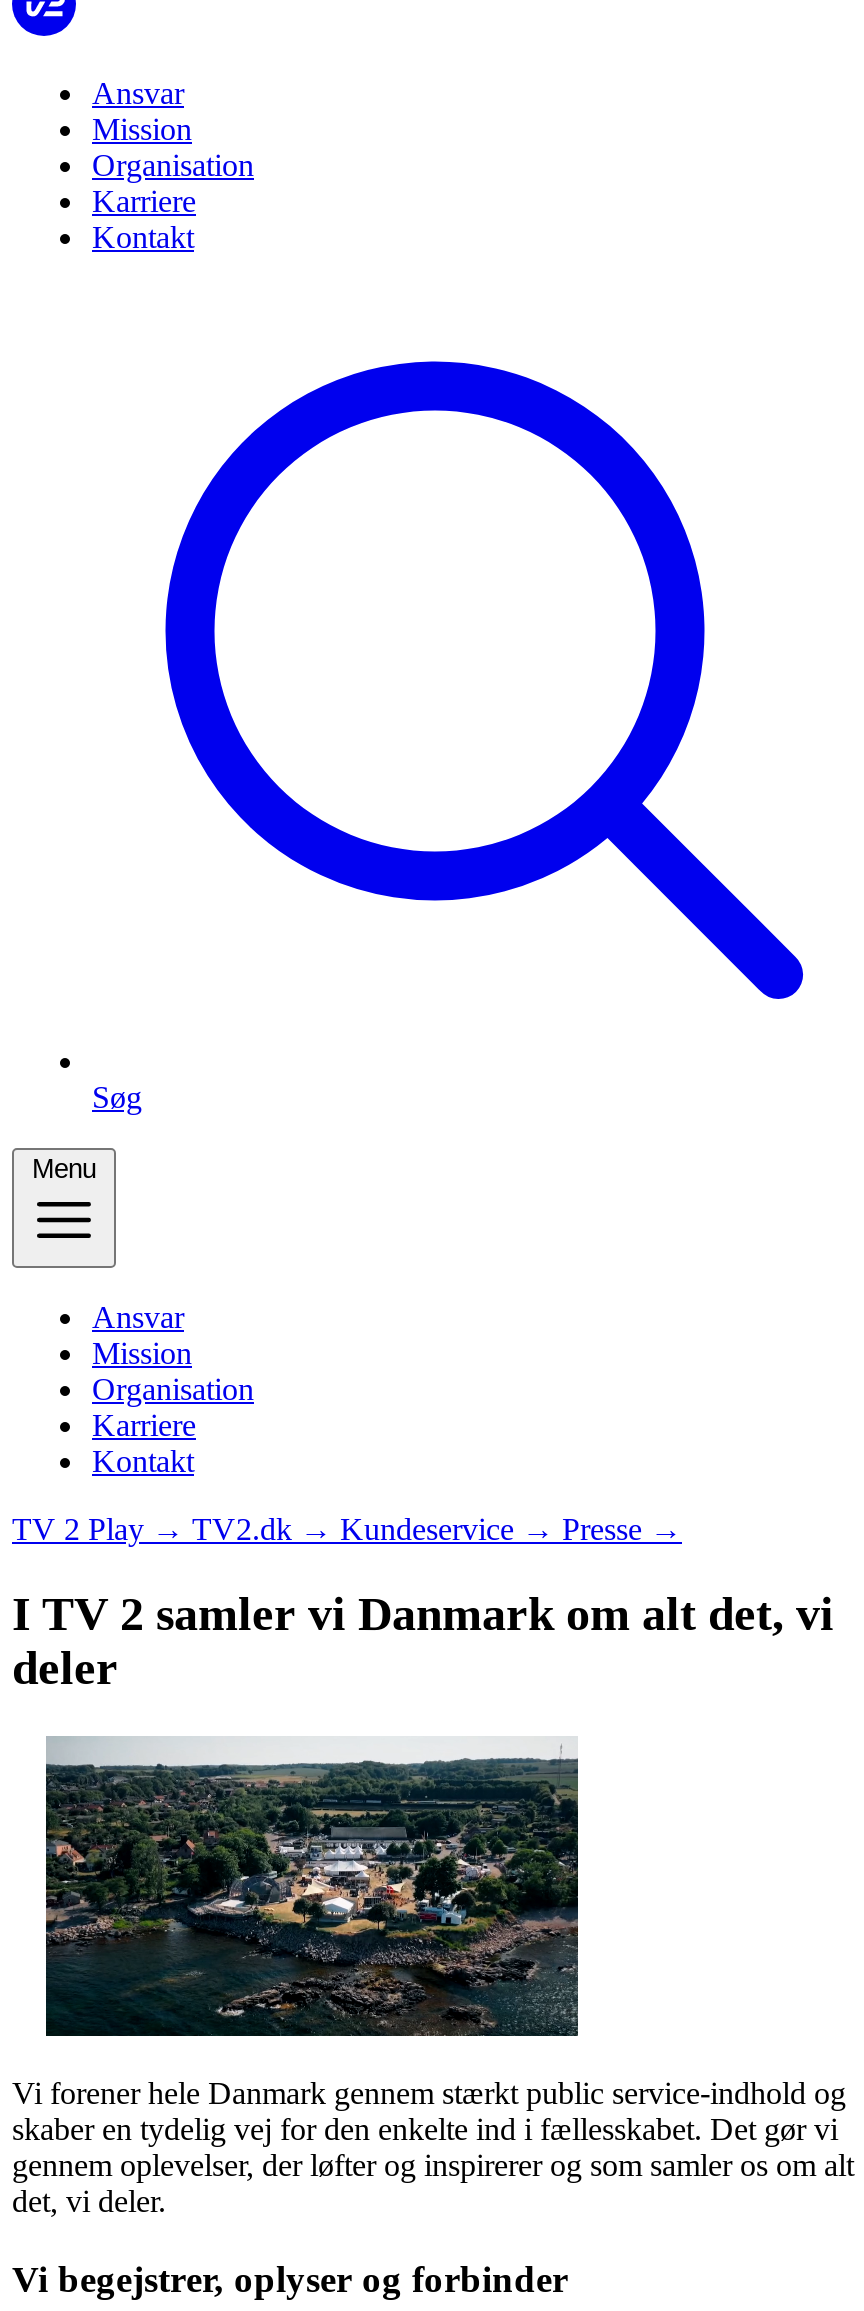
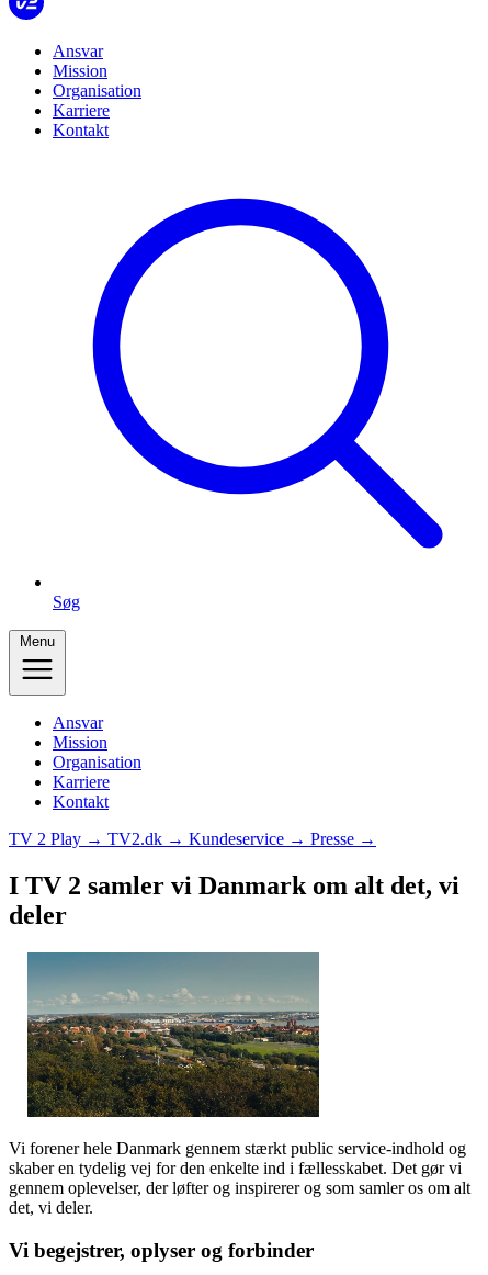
[44,1738,578,2036] [image] -> [26,952,319,1118] [image]

